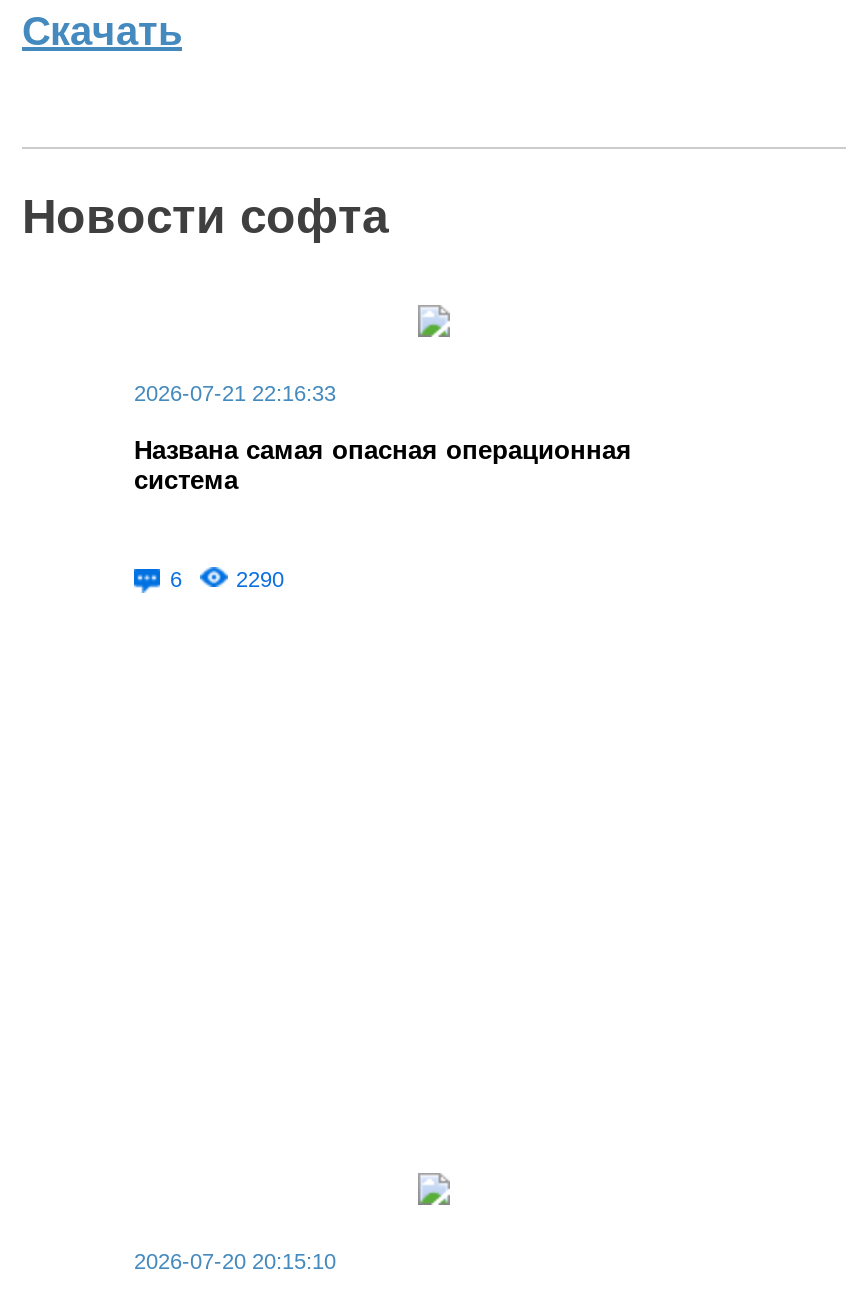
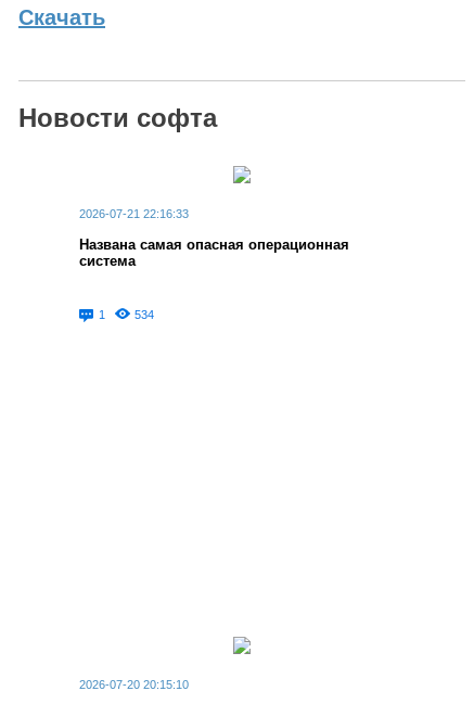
[170,567,182,591] 6 -> [99,308,105,321] 1
[236,567,284,591] 2290 -> [134,308,154,321] 534

